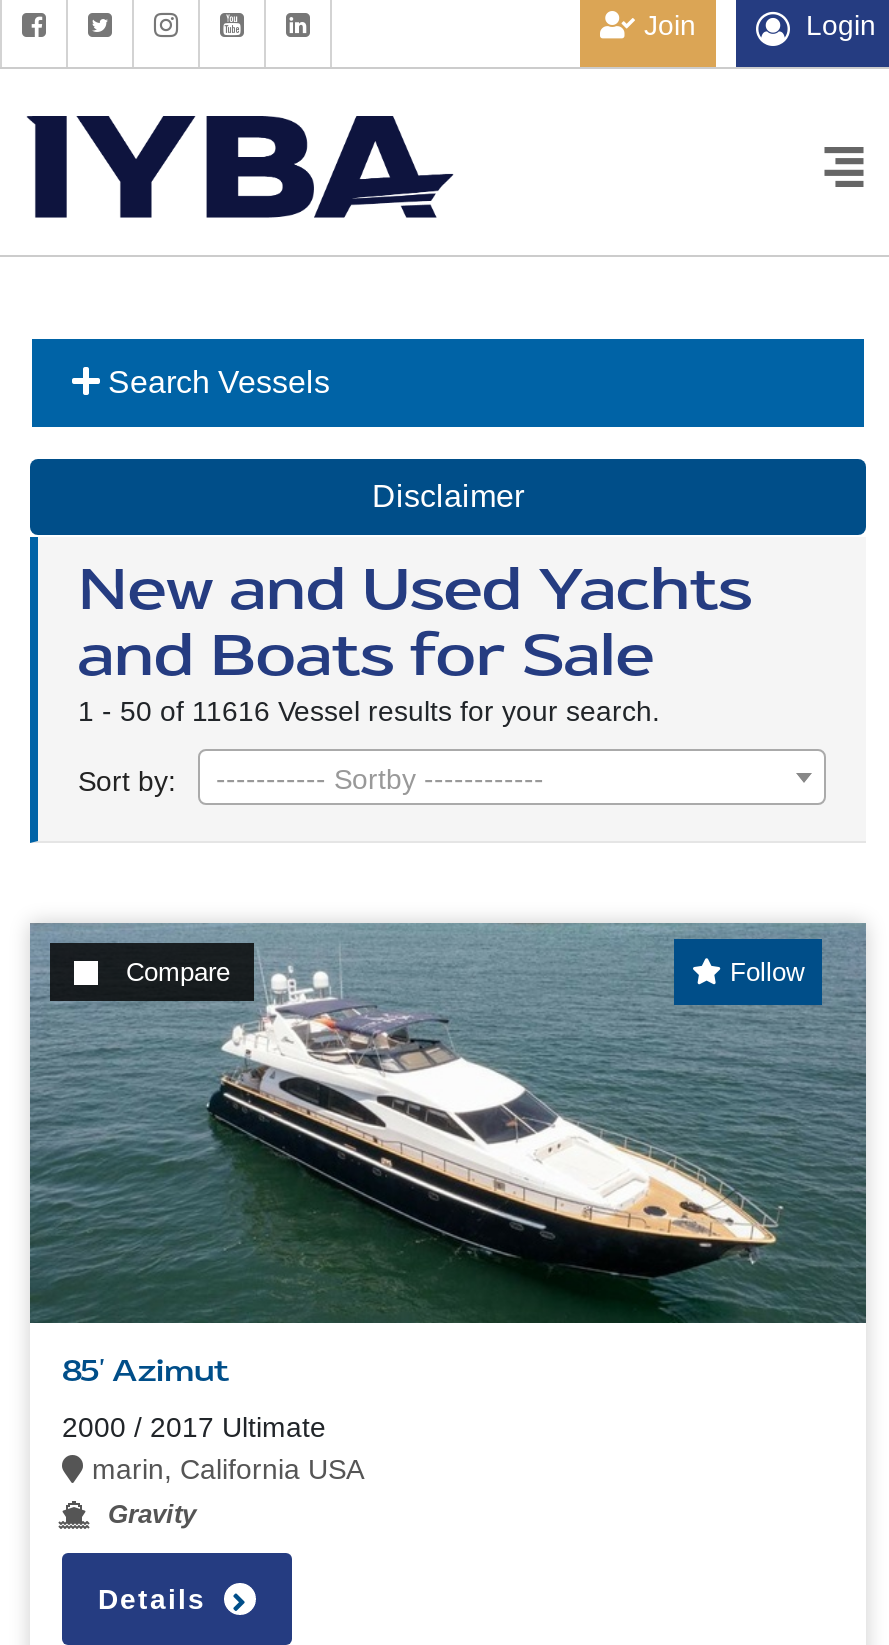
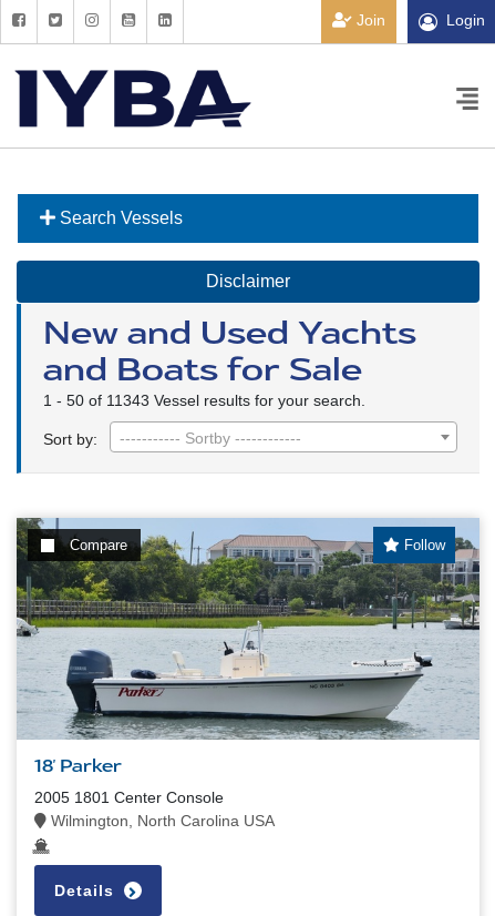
[78,695,660,727] 1 - 50 of 11616 Vessel results for your search. -> [43,391,365,409] 1 - 50 of 11343 Vessel results for your search.
[28,923,866,1391] [image] | 85' Azimut -> [17,518,479,777] [image] | 18' Parker
[62,1411,364,1529] 2000 / 2017 Ultimate | marin, California USA | Gravity -> [34,788,275,830] 2005 1801 Center Console | Wilmington, North Carolina USA

